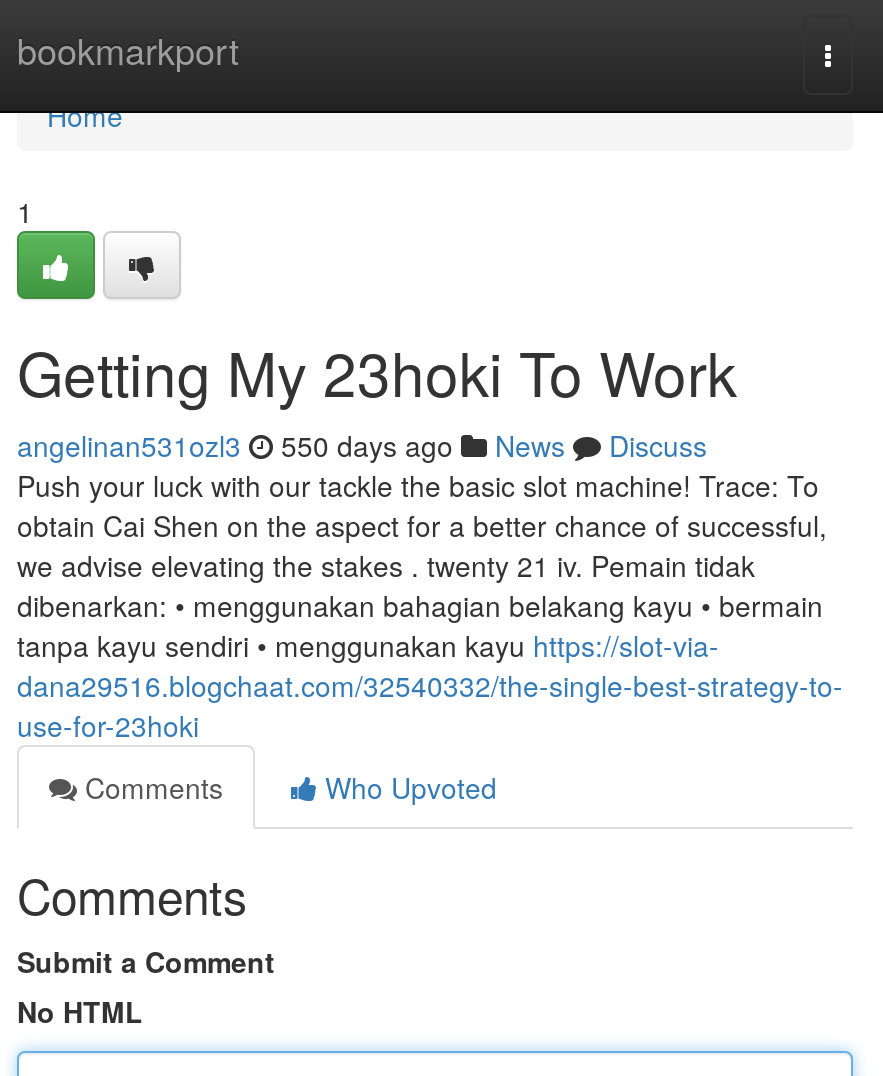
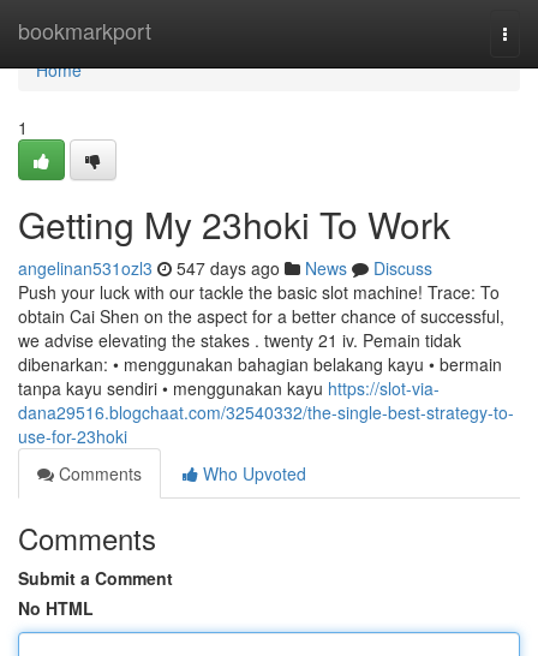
[17,425,707,465] angelinan531ozl3 550 days ago News Discuss -> [18,256,432,280] angelinan531ozl3 547 days ago News Discuss

